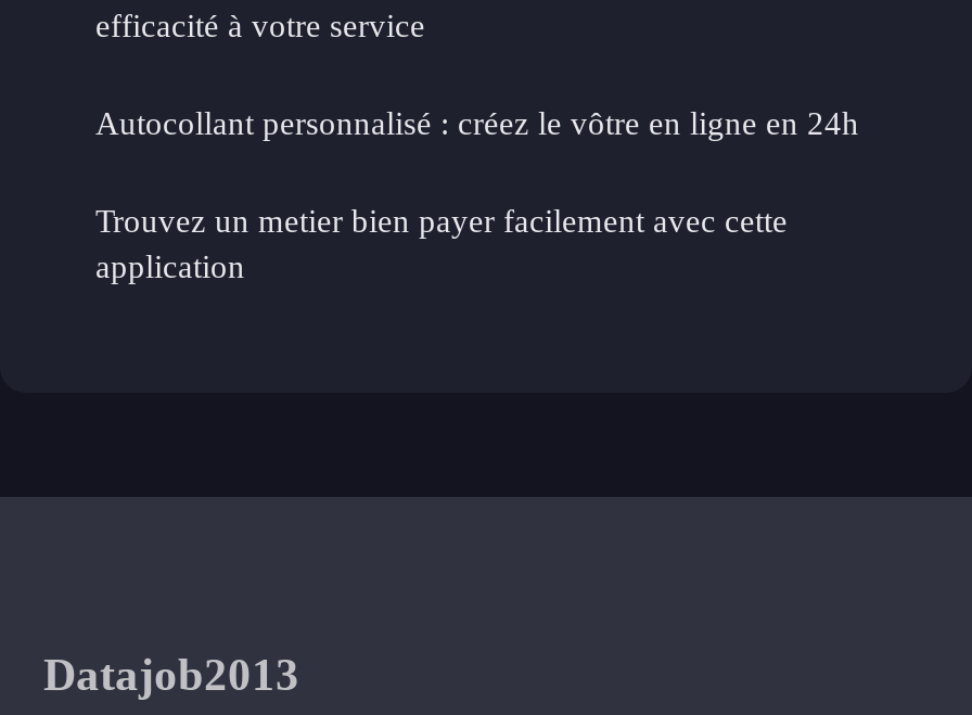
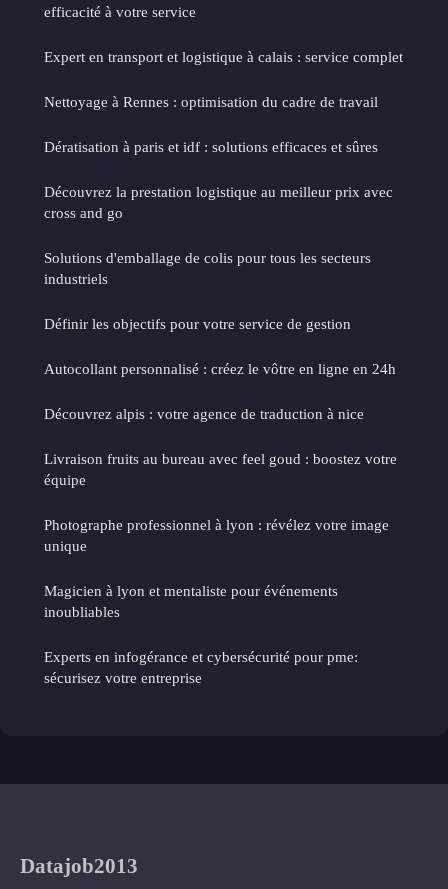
none -> [44,48,403,332] Expert en transport et logistique à calais : service complet | Nettoyage à Rennes : optimisation du cadre de travail | Dératisation à paris et idf : solutions efficaces et sûres | Découvrez la prestation logistique au meilleur prix avec | cross and go | Solutions d'emballage de colis pour tous les secteurs | industriels | Définir les objectifs pour votre service de gestion
[95,202,788,285] Trouvez un metier bien payer facilement avec cette | application -> [44,405,397,686] Découvrez alpis : votre agence de traduction à nice | Livraison fruits au bureau avec feel goud : boostez votre | équipe | Photographe professionnel à lyon : révélez votre image | unique | Magicien à lyon et mentaliste pour événements | inoubliables | Experts en infogérance et cybersécurité pour pme: | sécurisez votre entreprise

